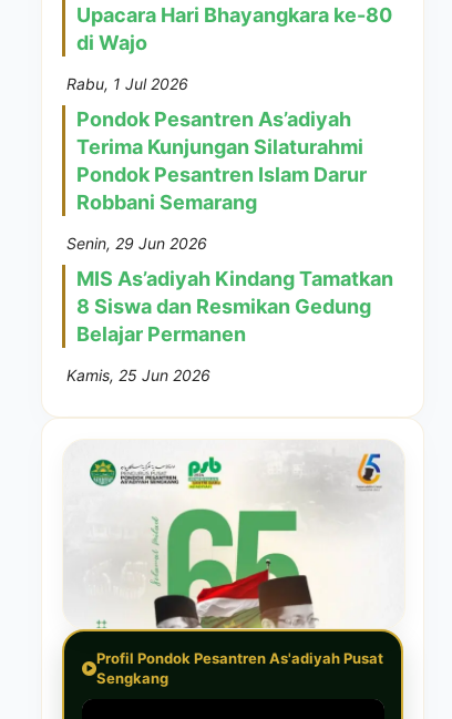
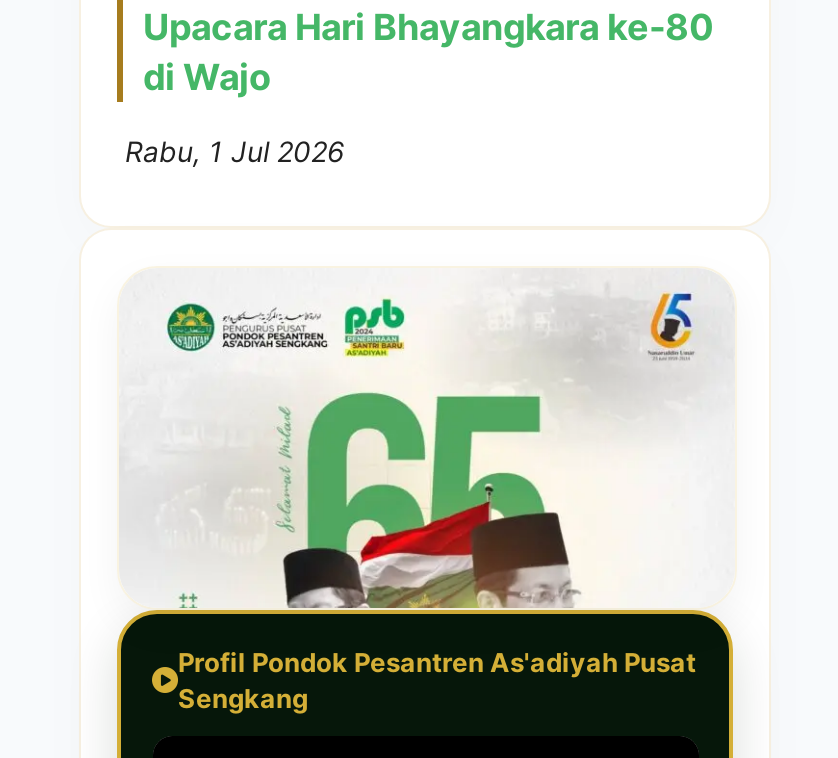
[62,107,393,384] Pondok Pesantren As’adiyah | Terima Kunjungan Silaturahmi | Pondok Pesantren Islam Darur | Robbani Semarang | Senin, 29 Jun 2026 | MIS As’adiyah Kindang Tamatkan | 8 Siswa dan Resmikan Gedung | Belajar Permanen | Kamis, 25 Jun 2026 -> none

